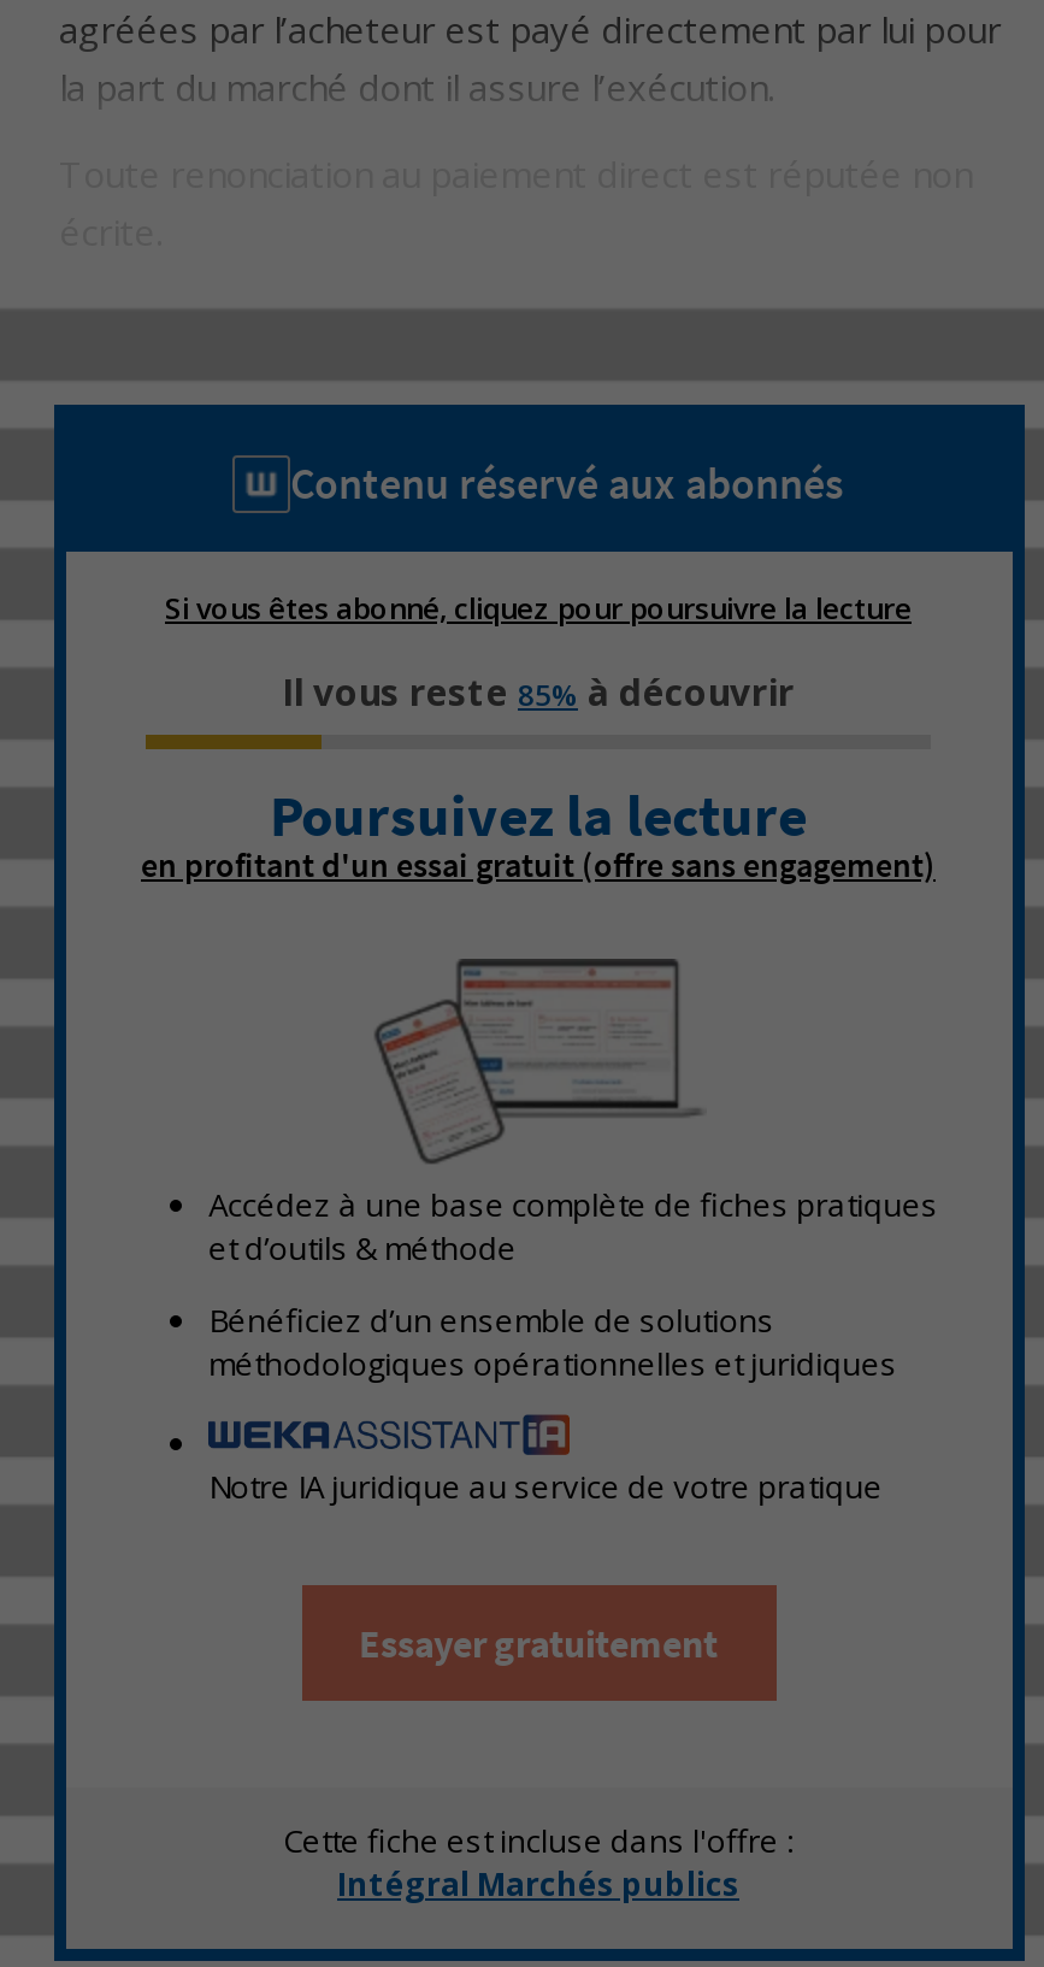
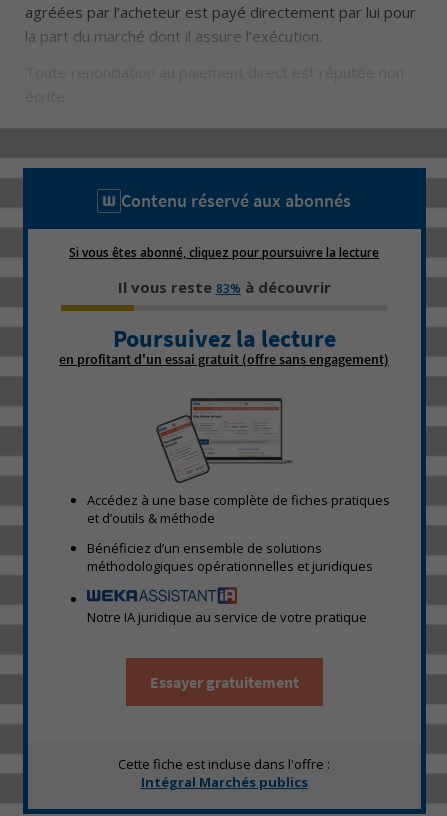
[282,667,795,715] Il vous reste 85% à découvrir -> [117,277,330,297] Il vous reste 83% à découvrir

